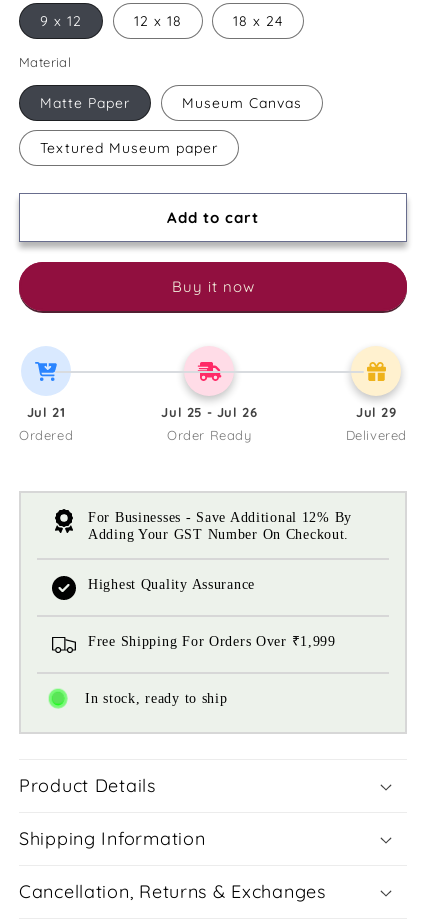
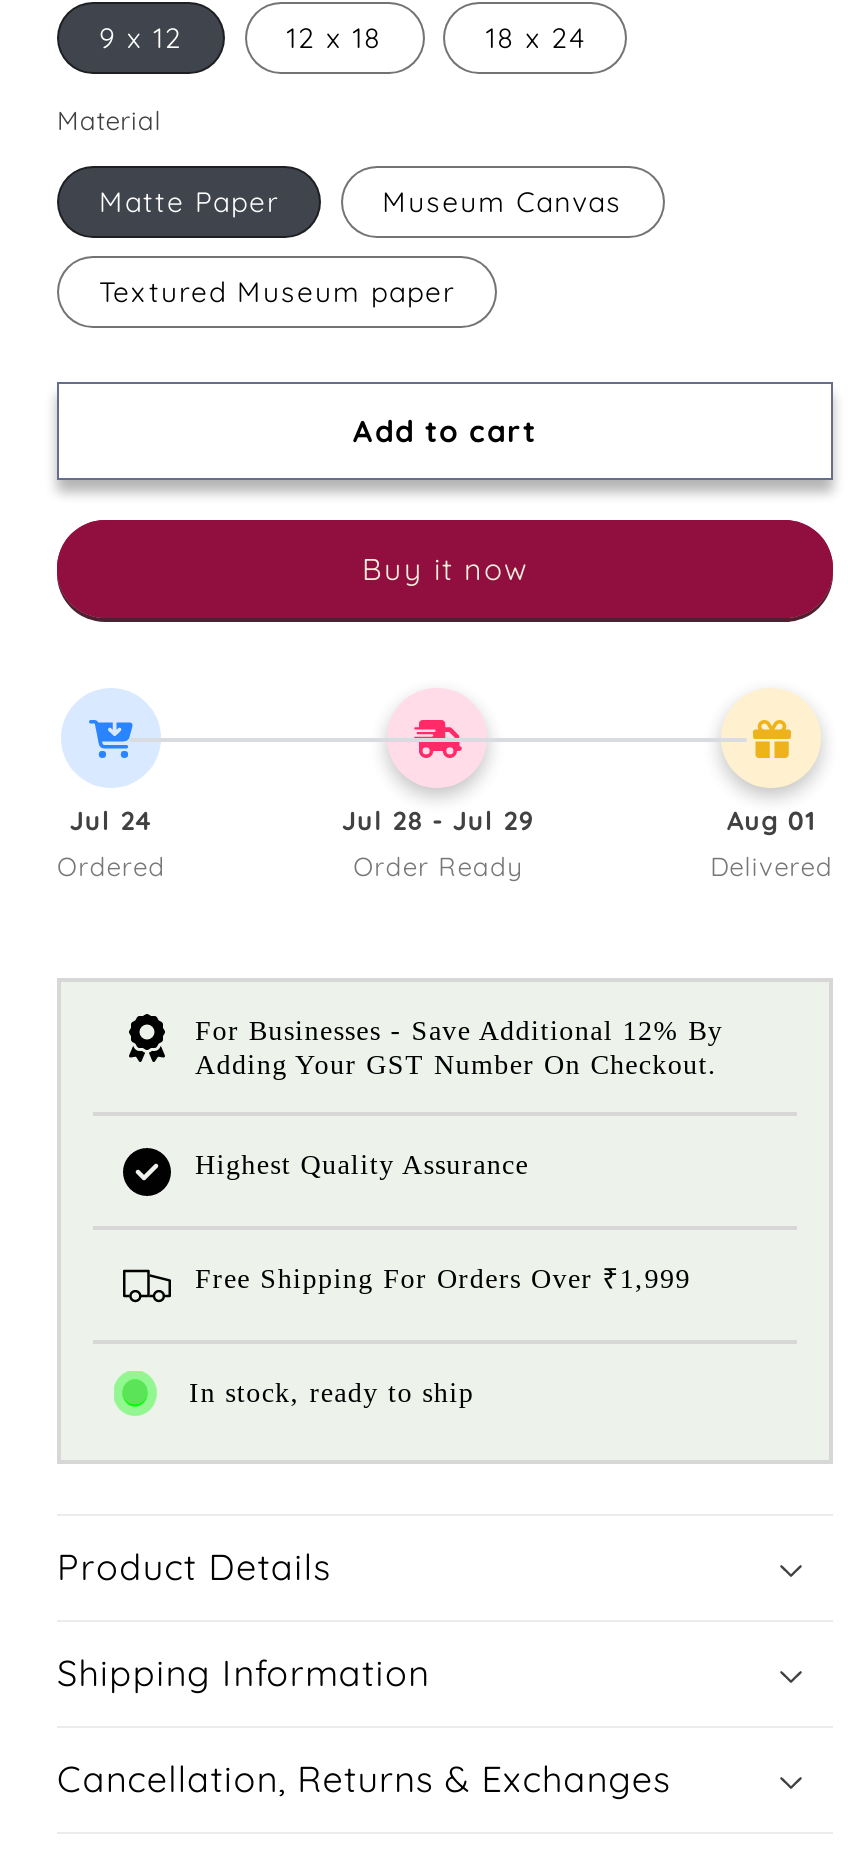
[27,404,65,420] Jul 21 -> [70,804,153,836] Jul 24
[161,404,257,420] Jul 25 - Jul 26 -> [342,804,534,836] Jul 28 - Jul 29
[356,404,397,420] Jul 29 -> [727,804,816,836] Aug 01

